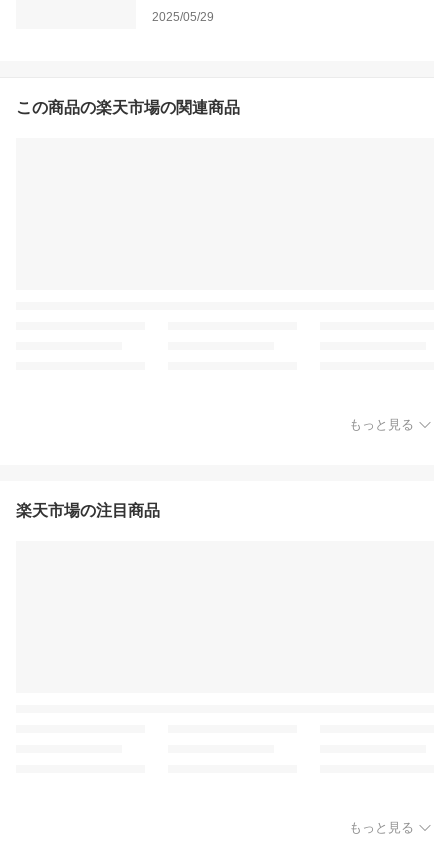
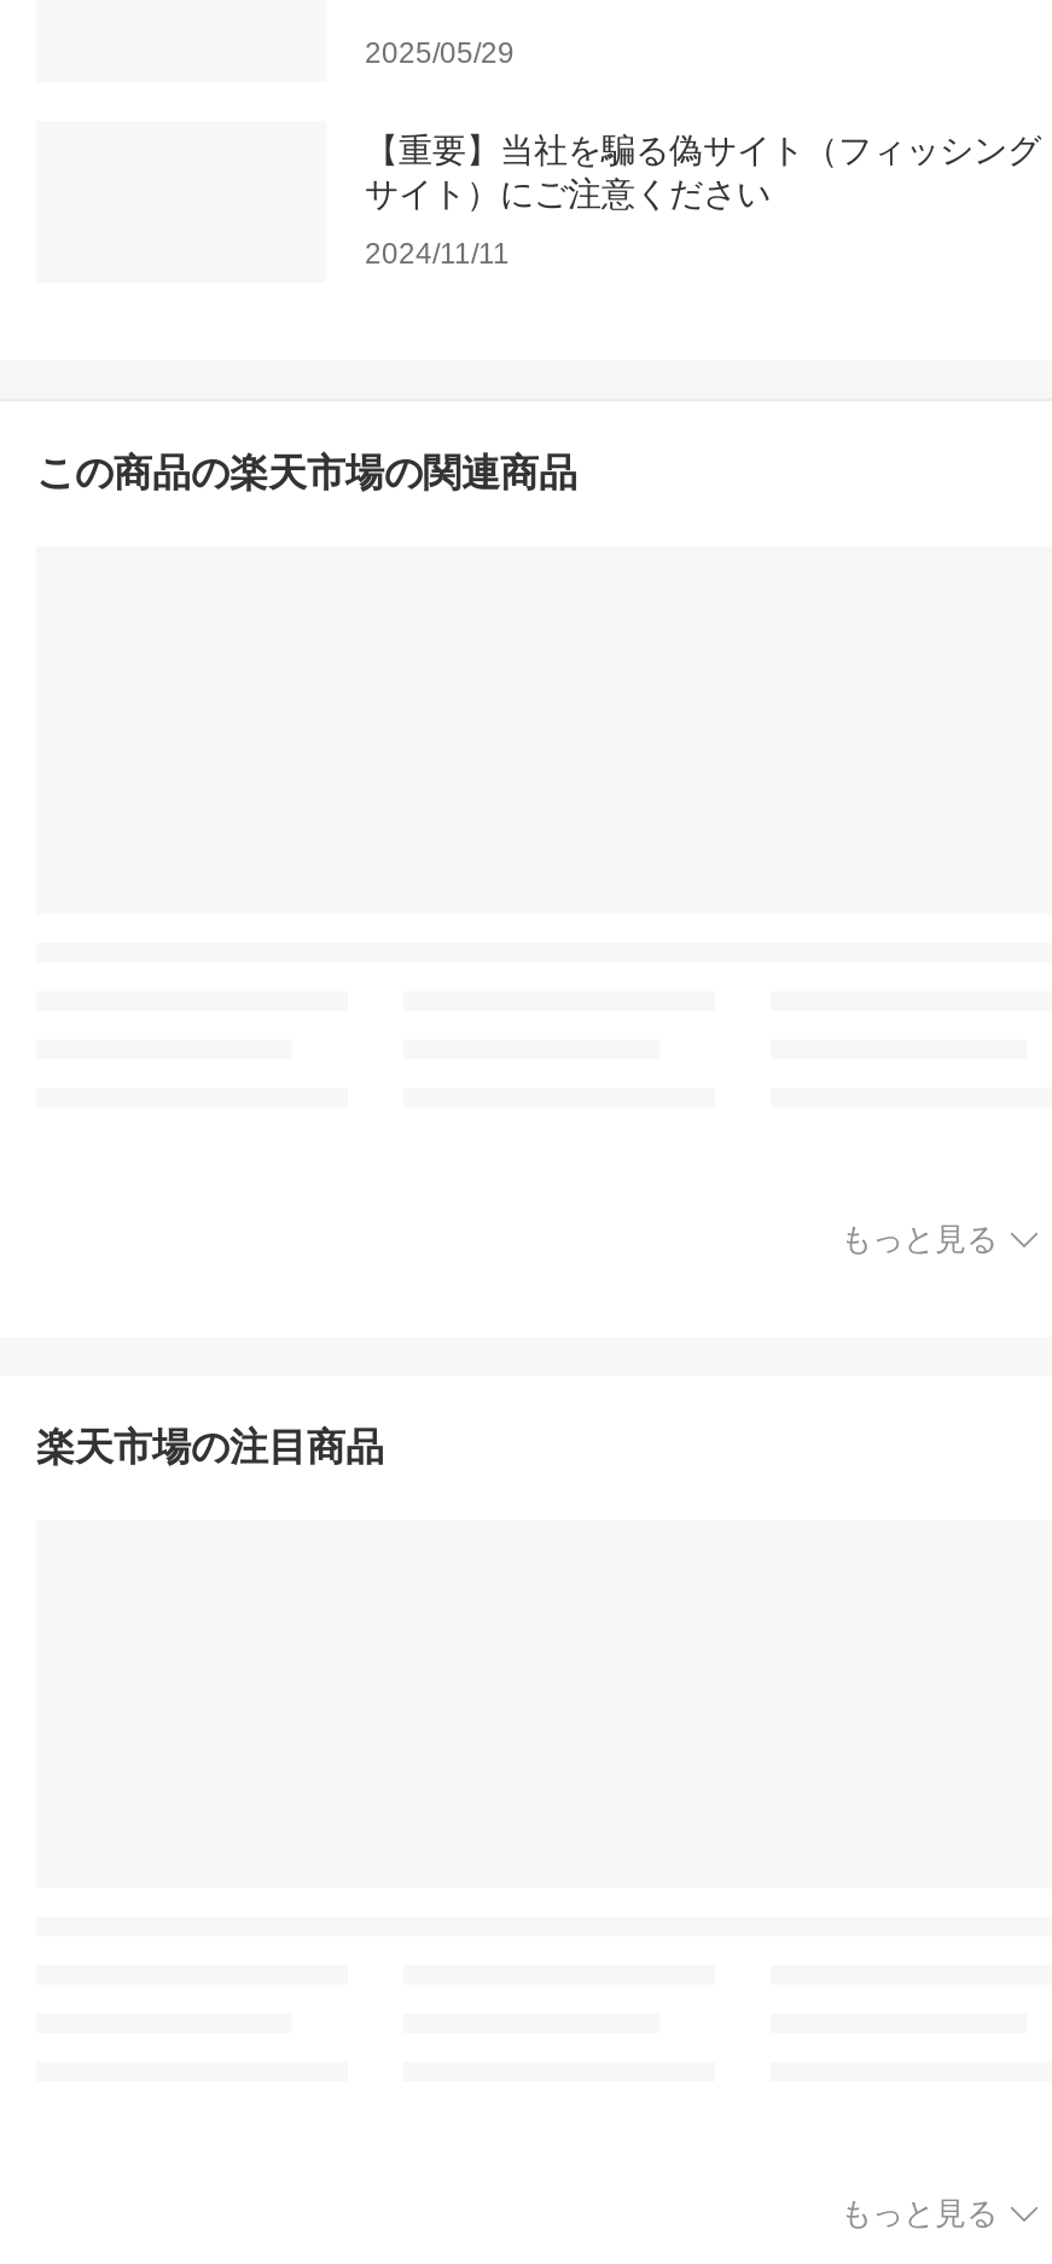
none -> [365,131,1041,271] 【重要】当社を騙る偽サイト（フィッシング | サイト）にご注意ください | 2024/11/11

